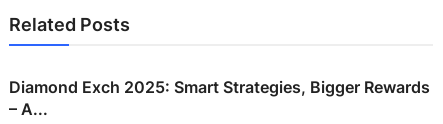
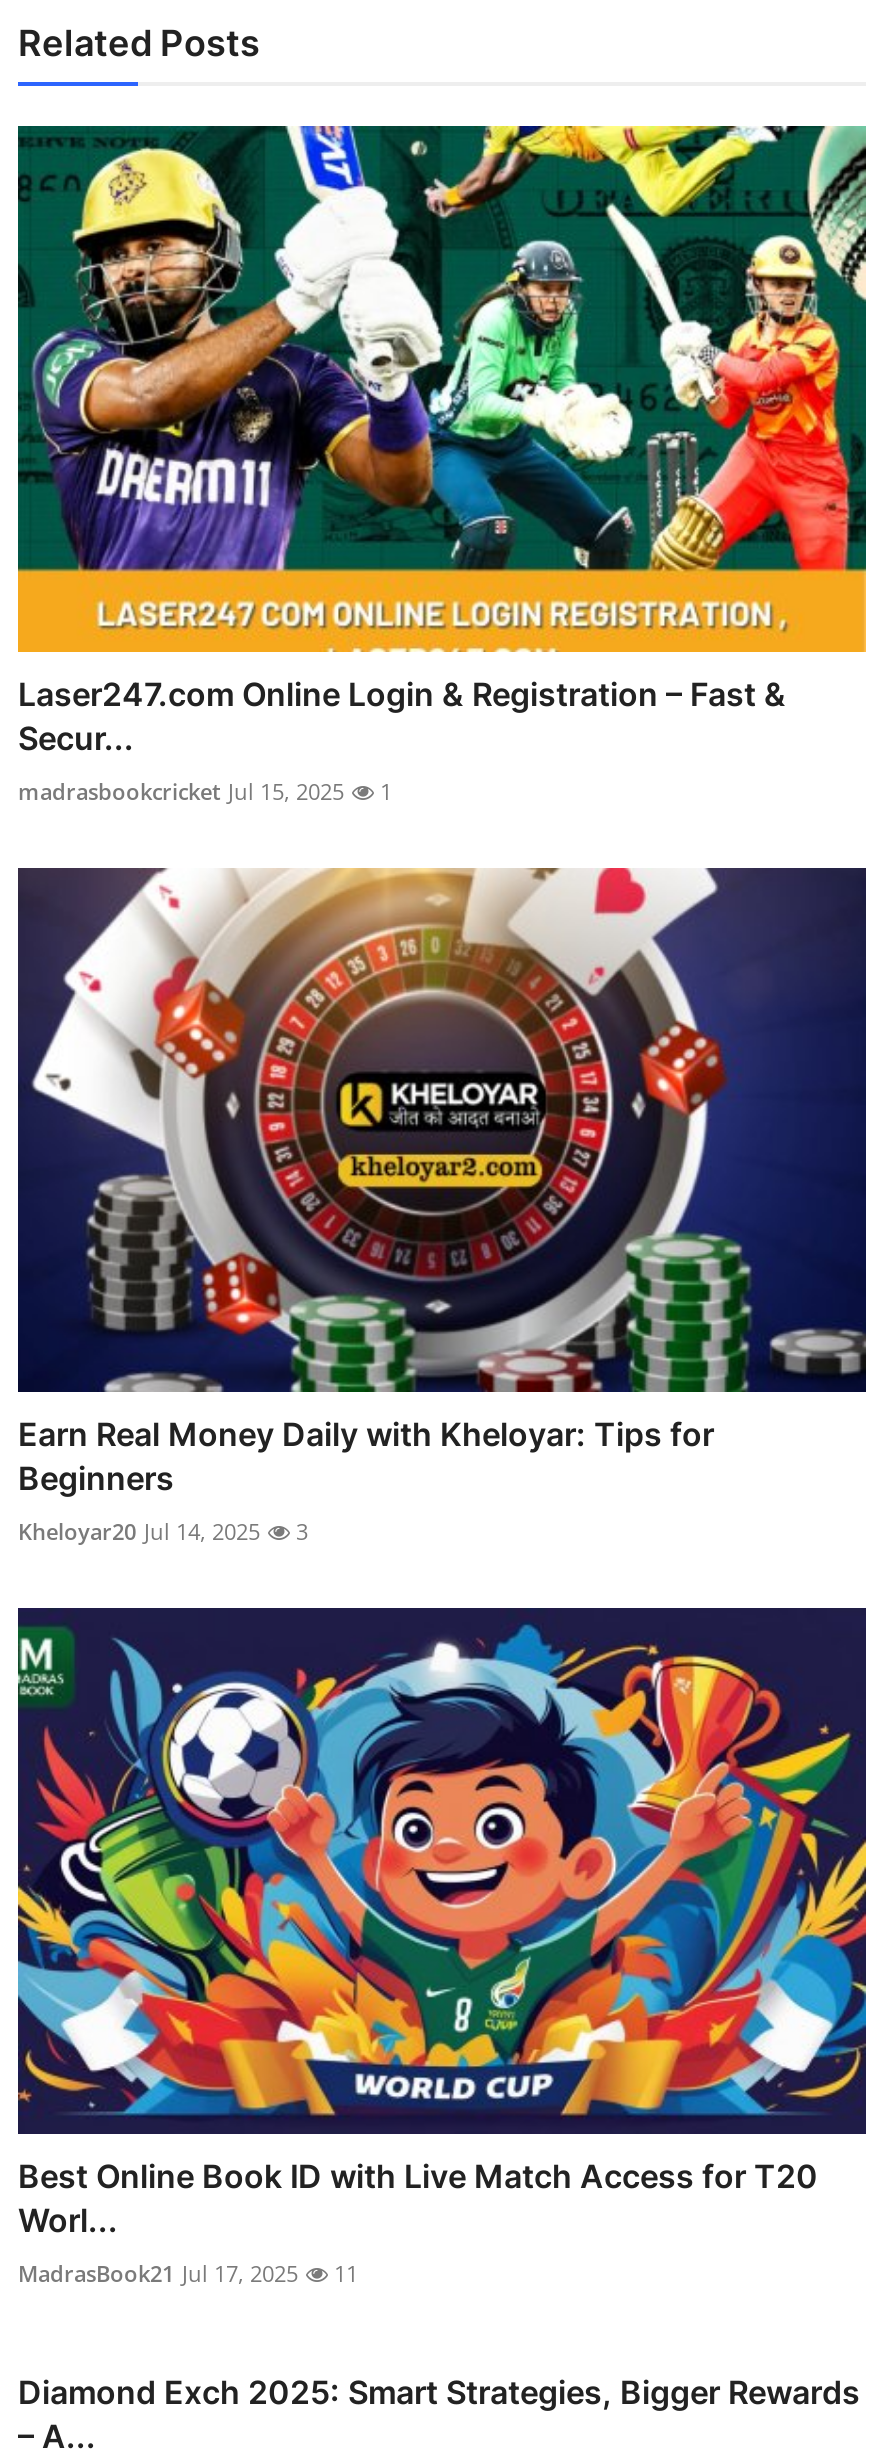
none -> [16,124,868,806] [image] | Laser247.com Online Login & Registration – Fast & | Secur... | madrasbookcricket Jul 15, 2025 | 1
none -> [16,866,868,1547] [image] | Earn Real Money Daily with Kheloyar: Tips for | Beginners | Kheloyar20 Jul 14, 2025 | 3
none -> [16,1604,868,2288] [image] | Best Online Book ID with Live Match Access for T20 | Worl... | MadrasBook21 Jul 17, 2025 | 11

